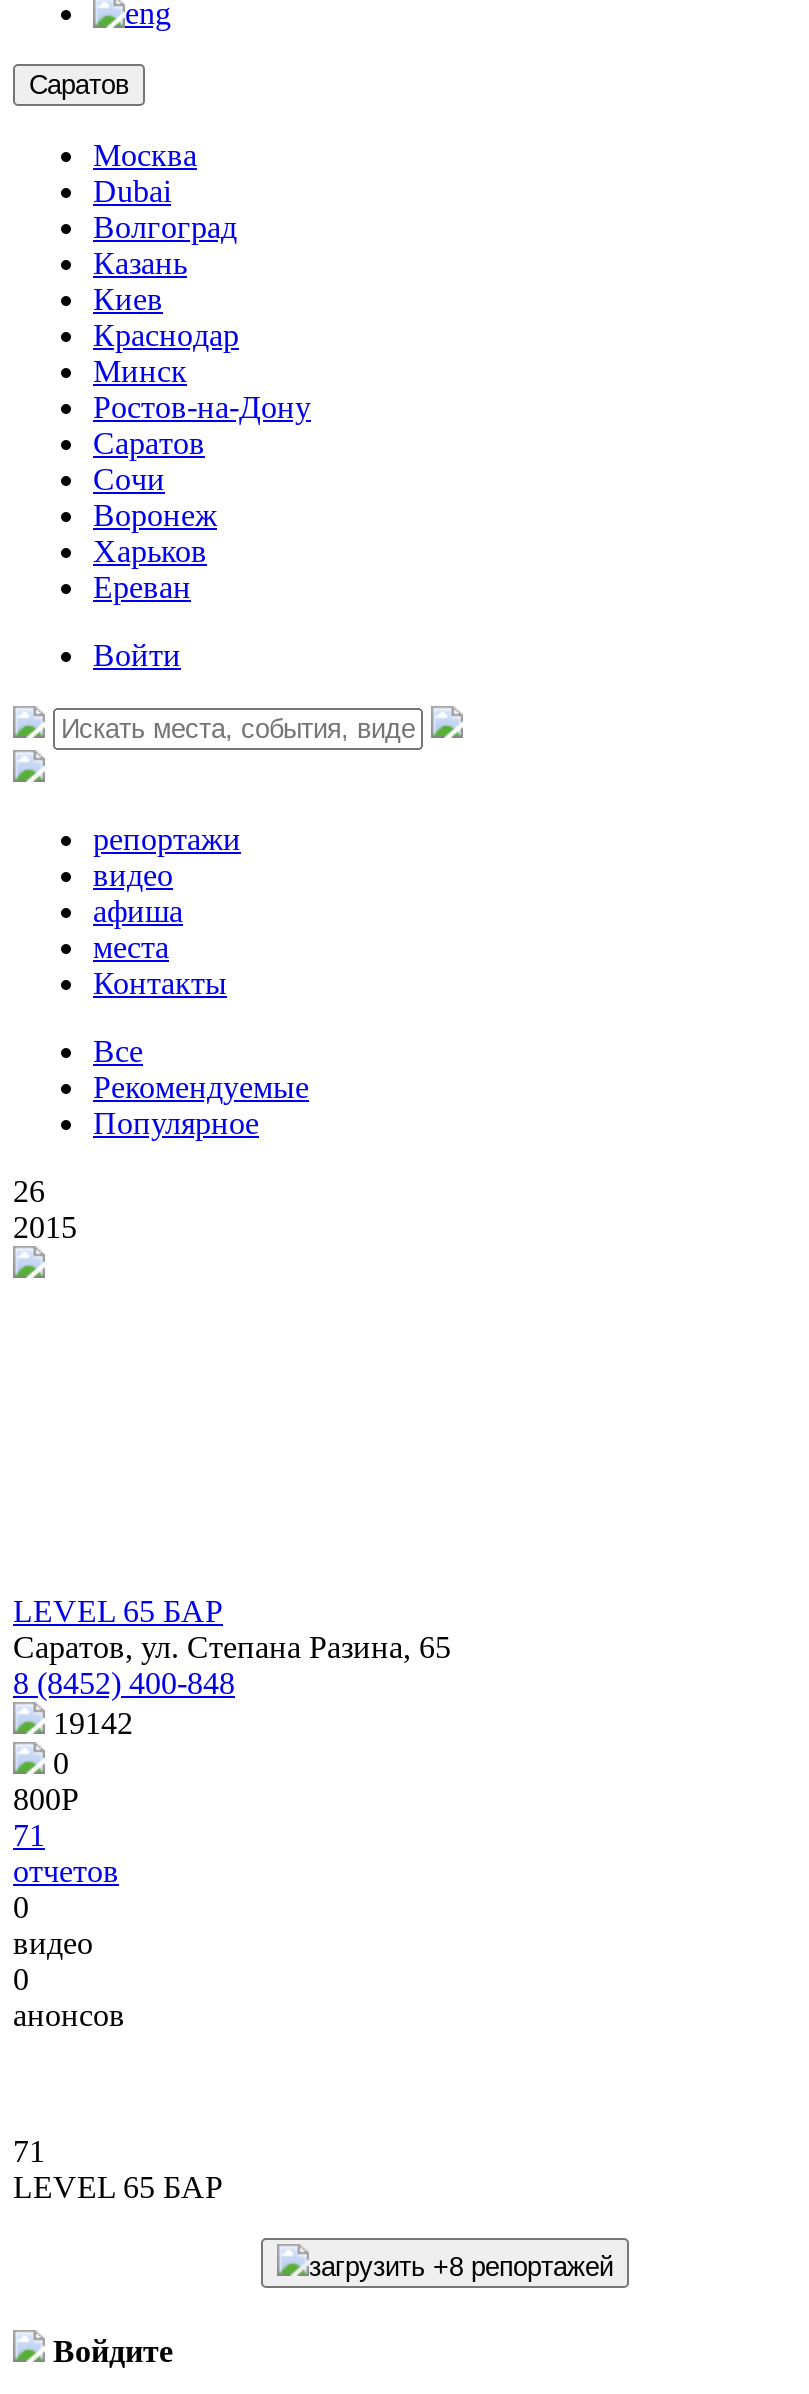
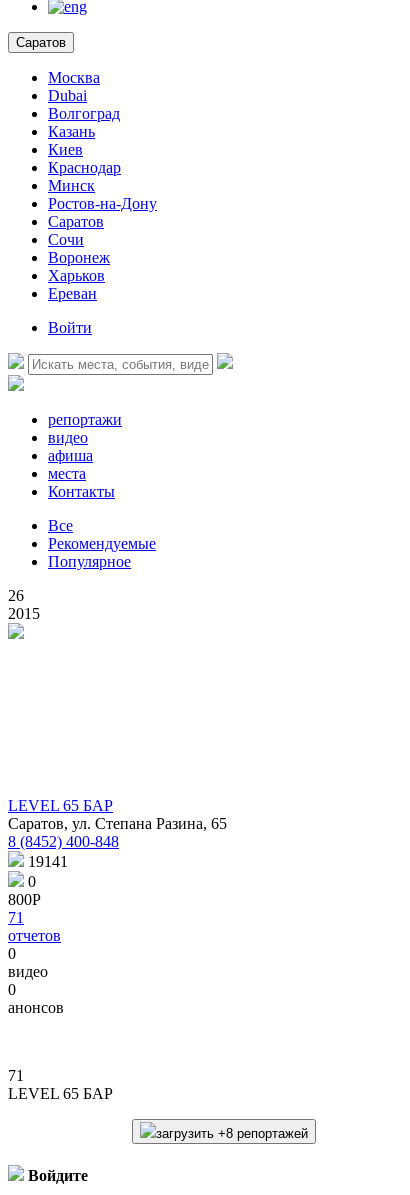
[45,1706,133,1740] 19142 -> [24,853,68,870] 19141

